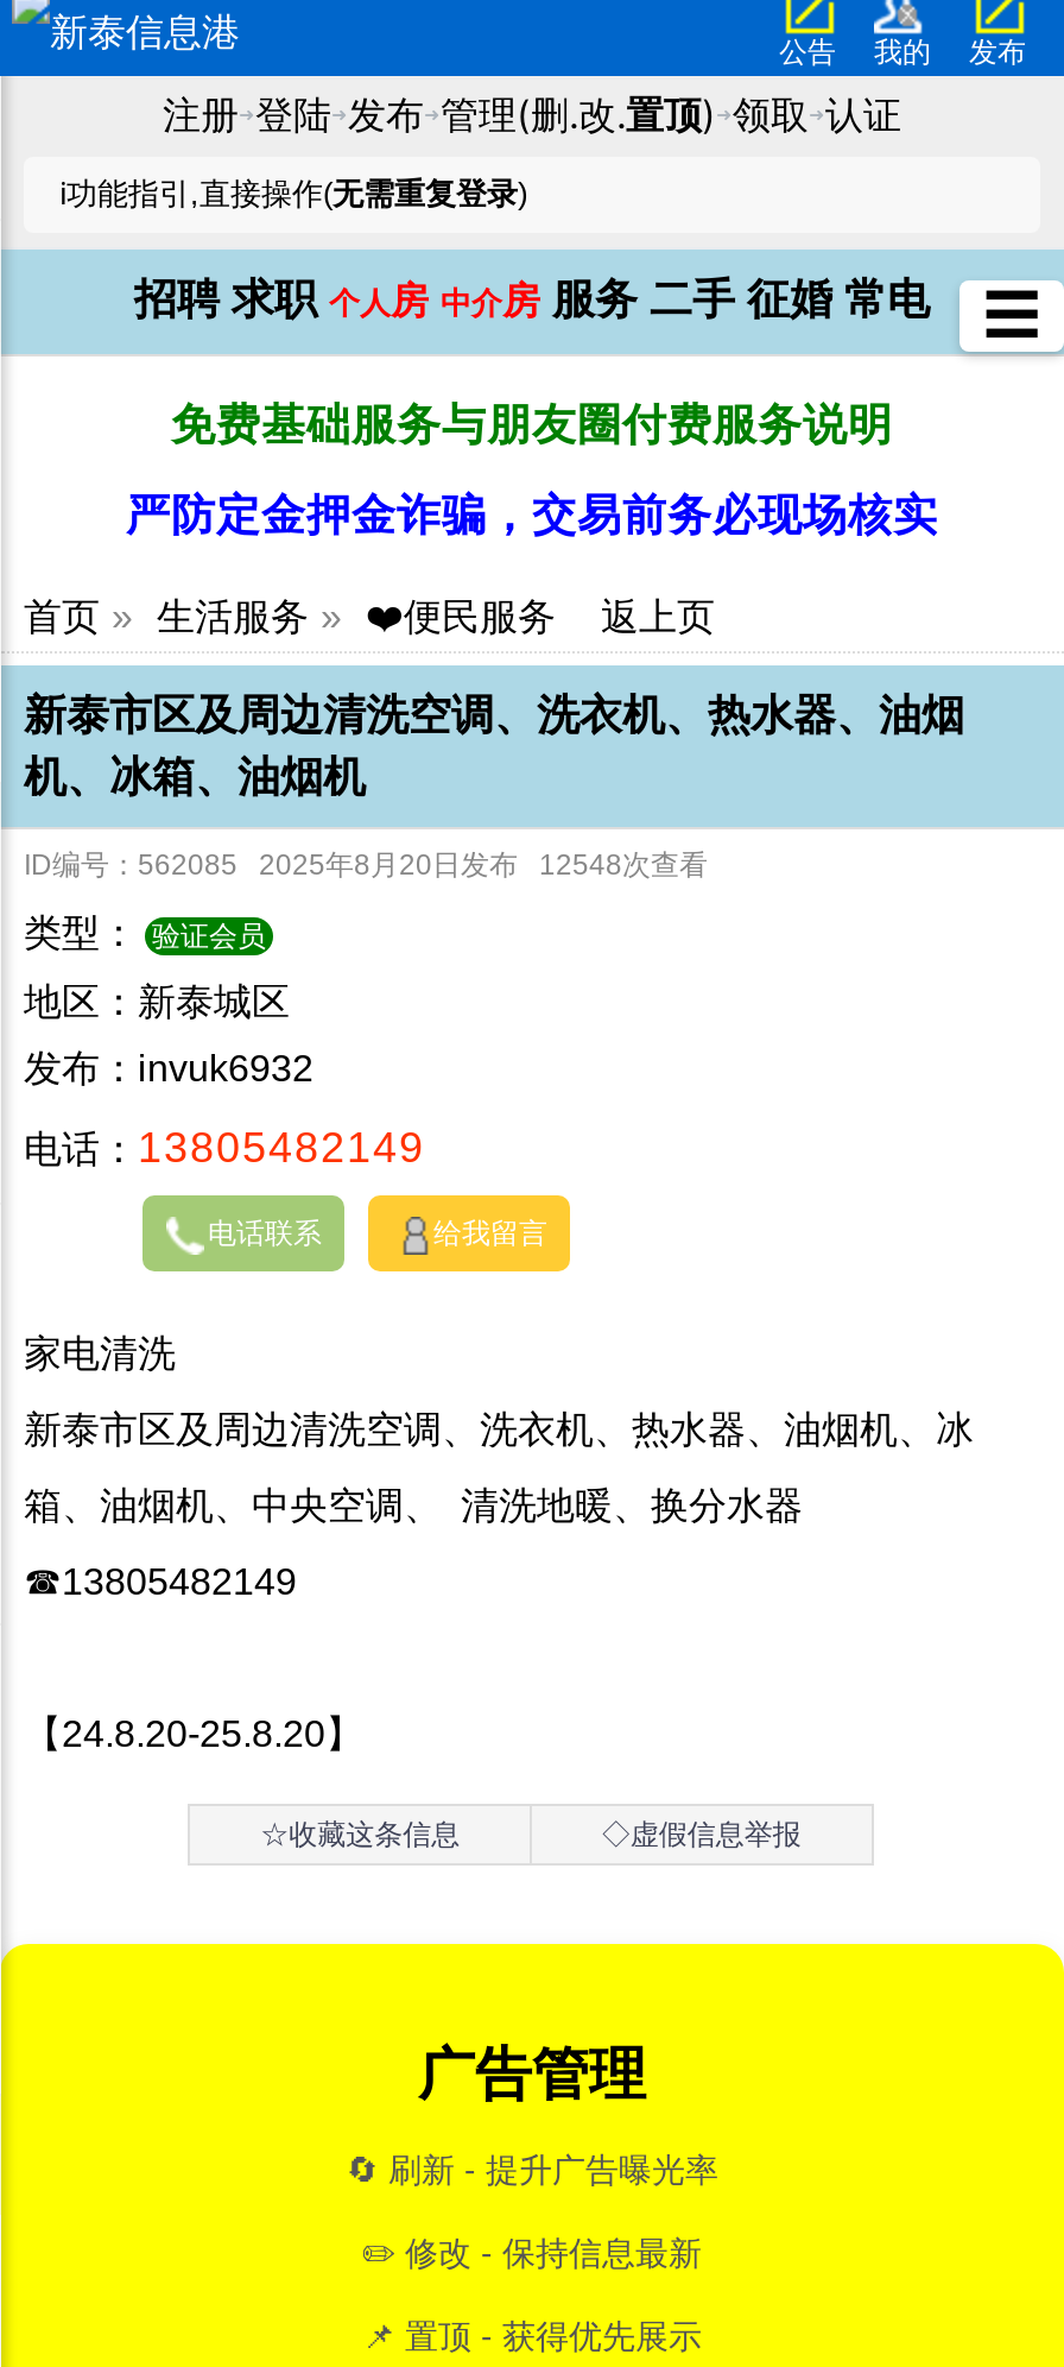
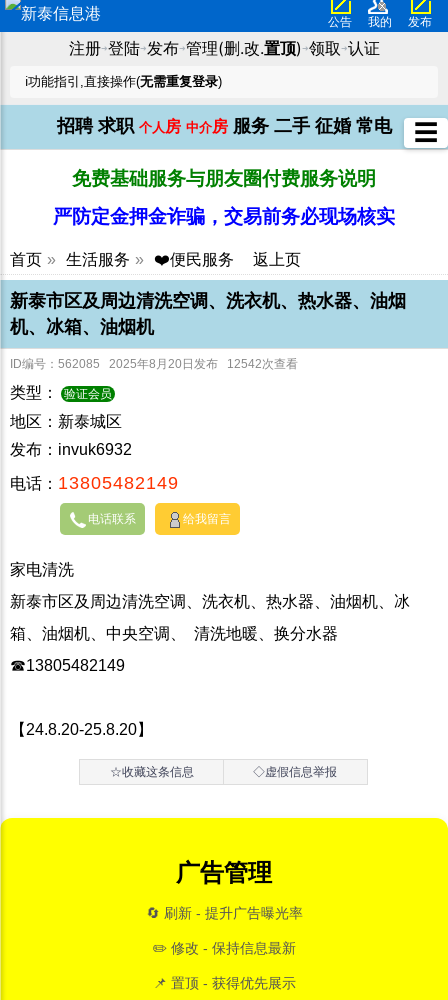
[24,849,708,882] ID编号：562085 2025年8月20日发布 12548次查看 -> [10,357,298,371] ID编号：562085 2025年8月20日发布 12542次查看

